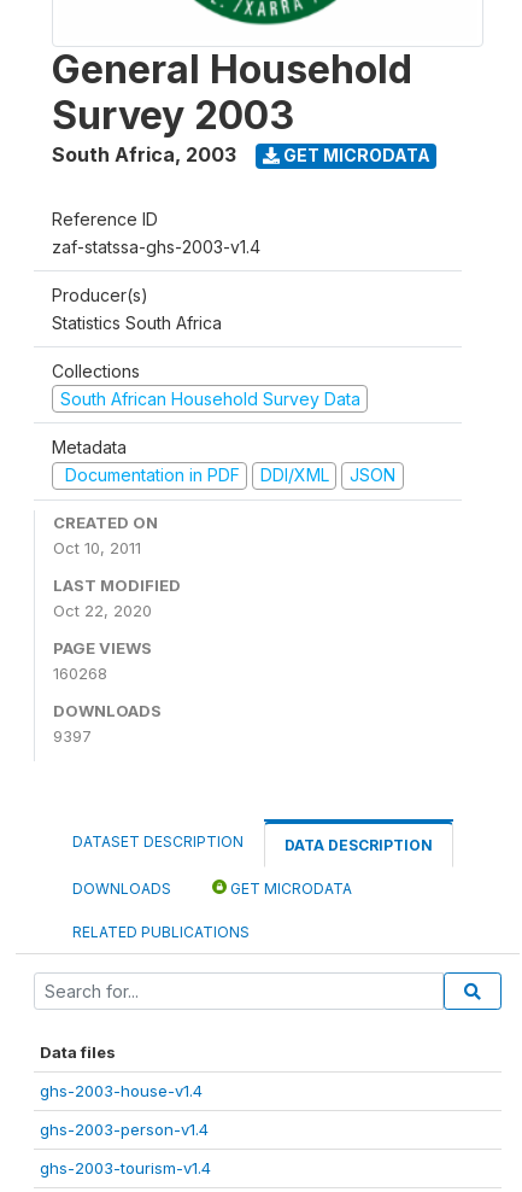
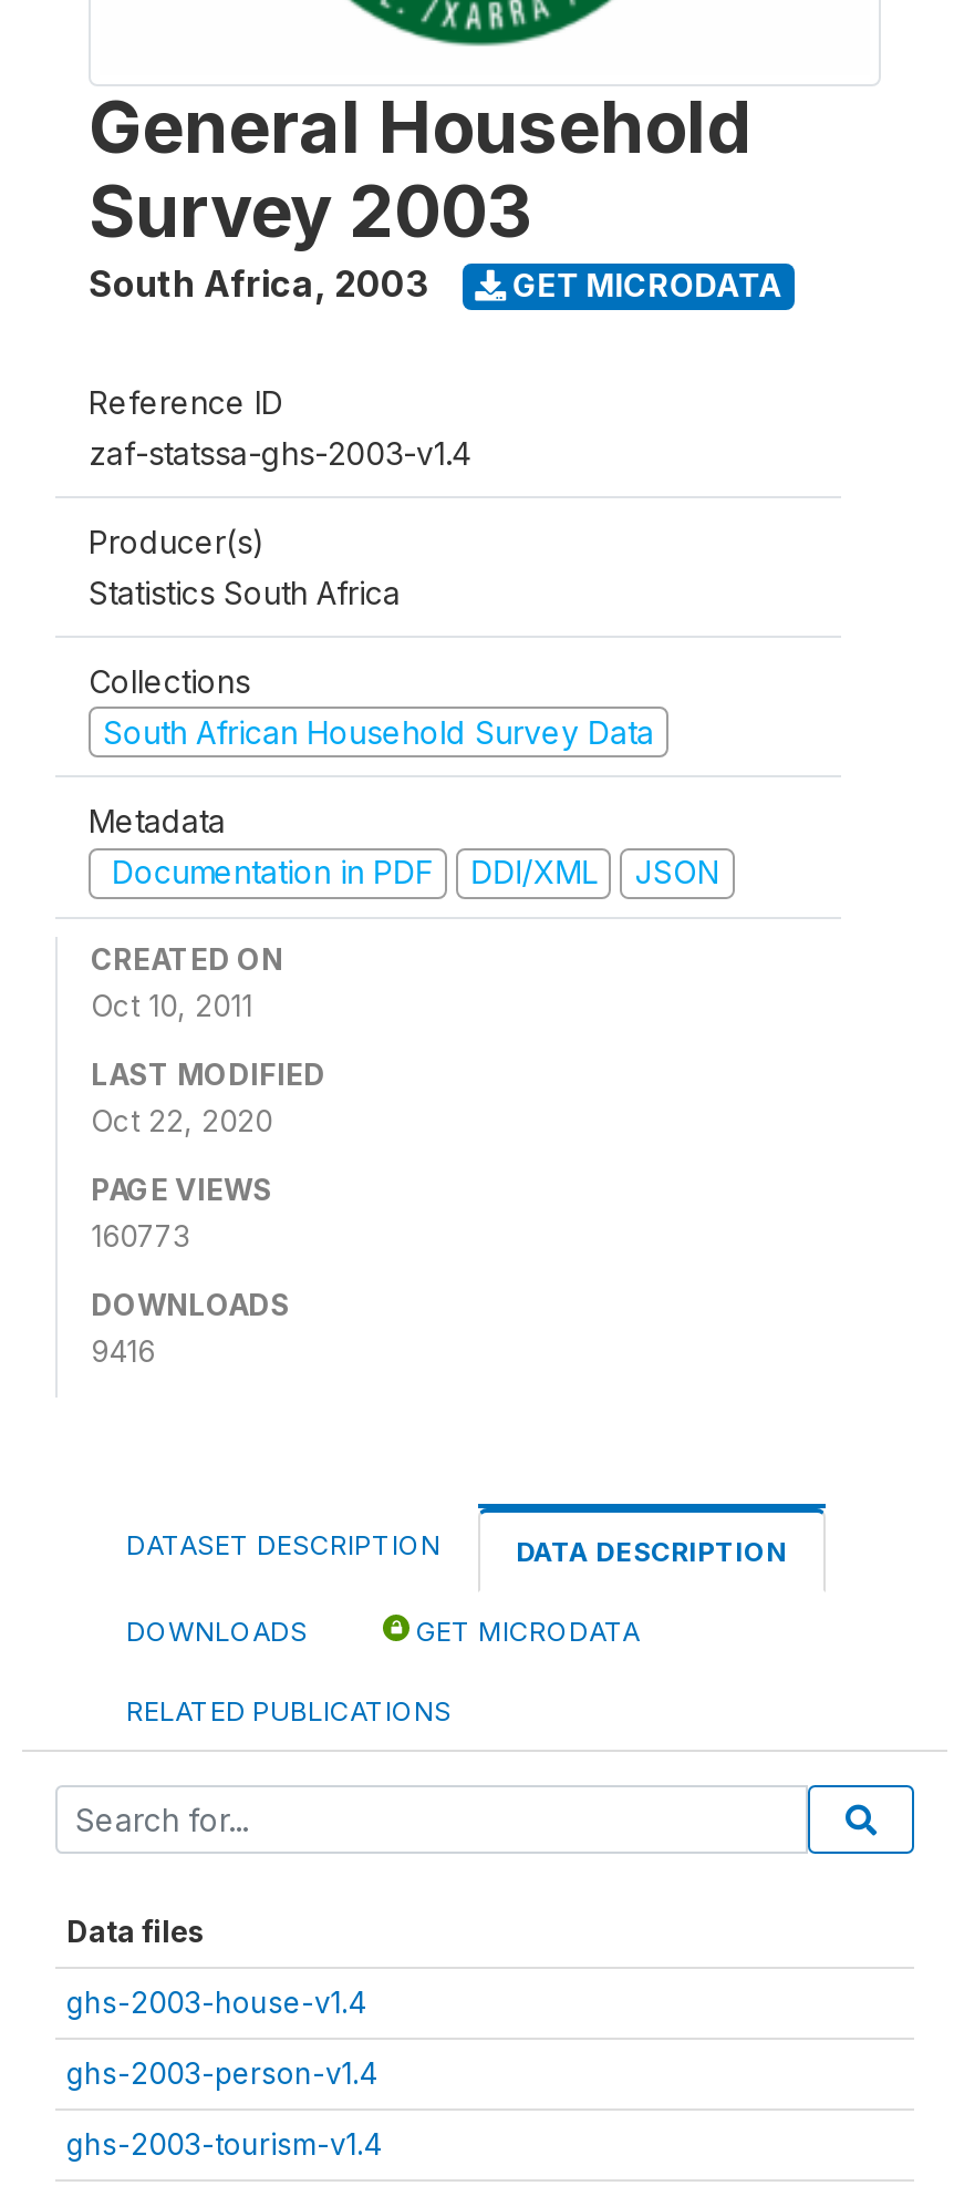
[53,663,107,683] 160268 -> [91,1218,190,1253] 160773
[53,726,92,745] 9397 -> [91,1333,155,1368] 9416

